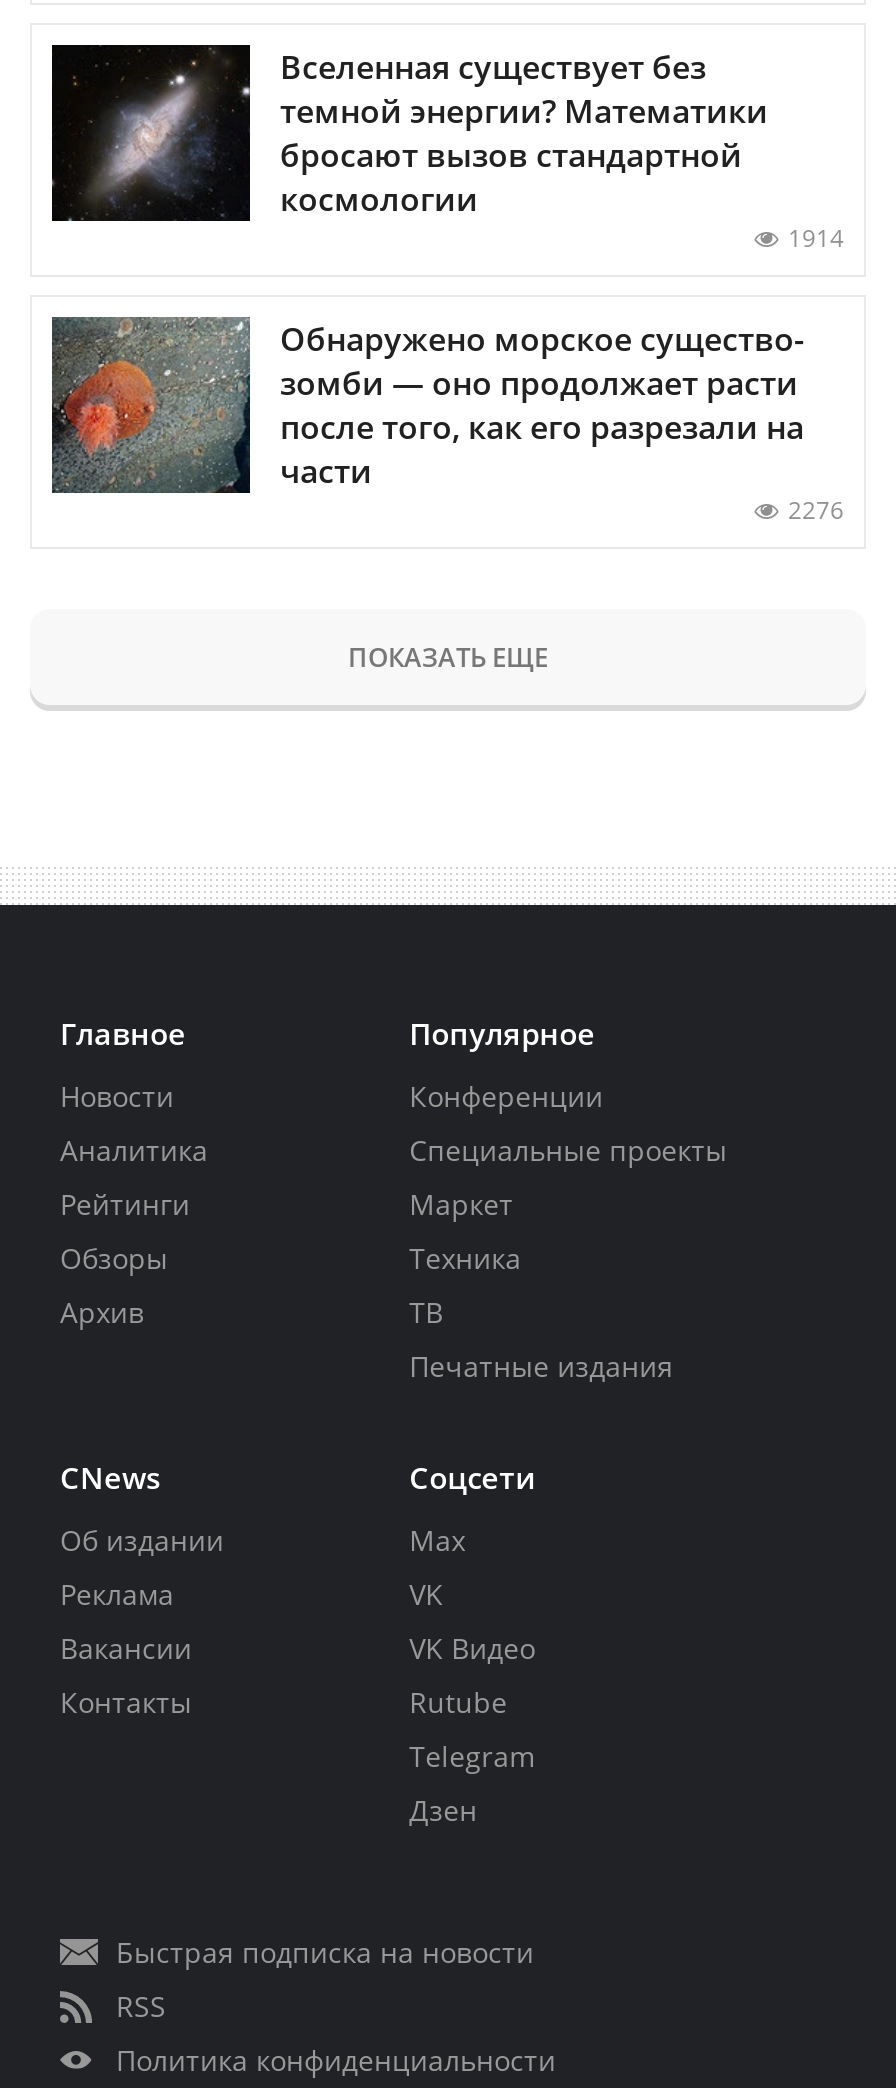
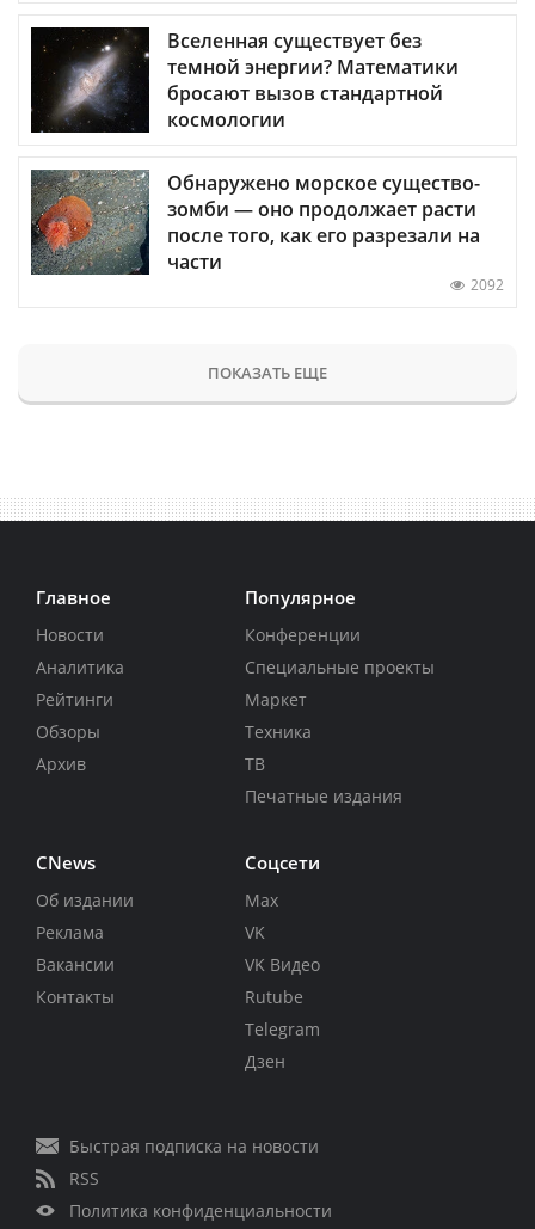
[788,221,844,255] 1914 -> none
[788,493,844,527] 2276 -> [471,275,504,295] 2092

